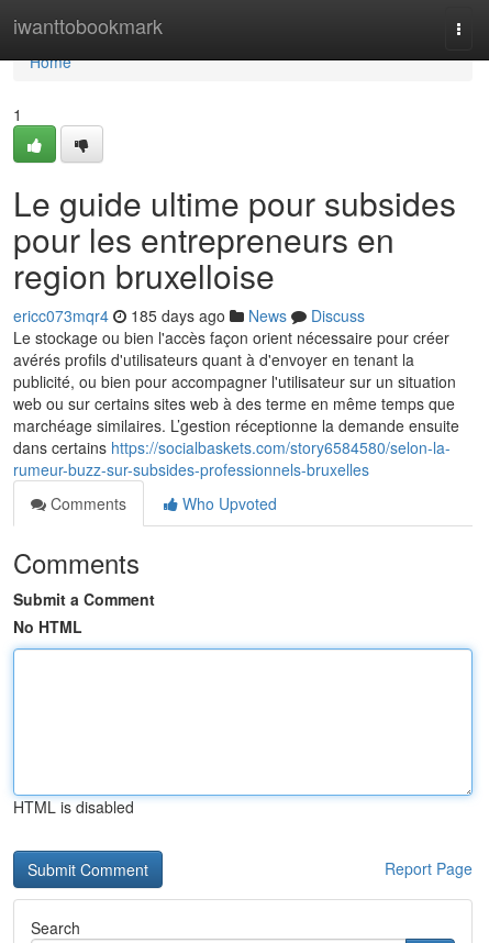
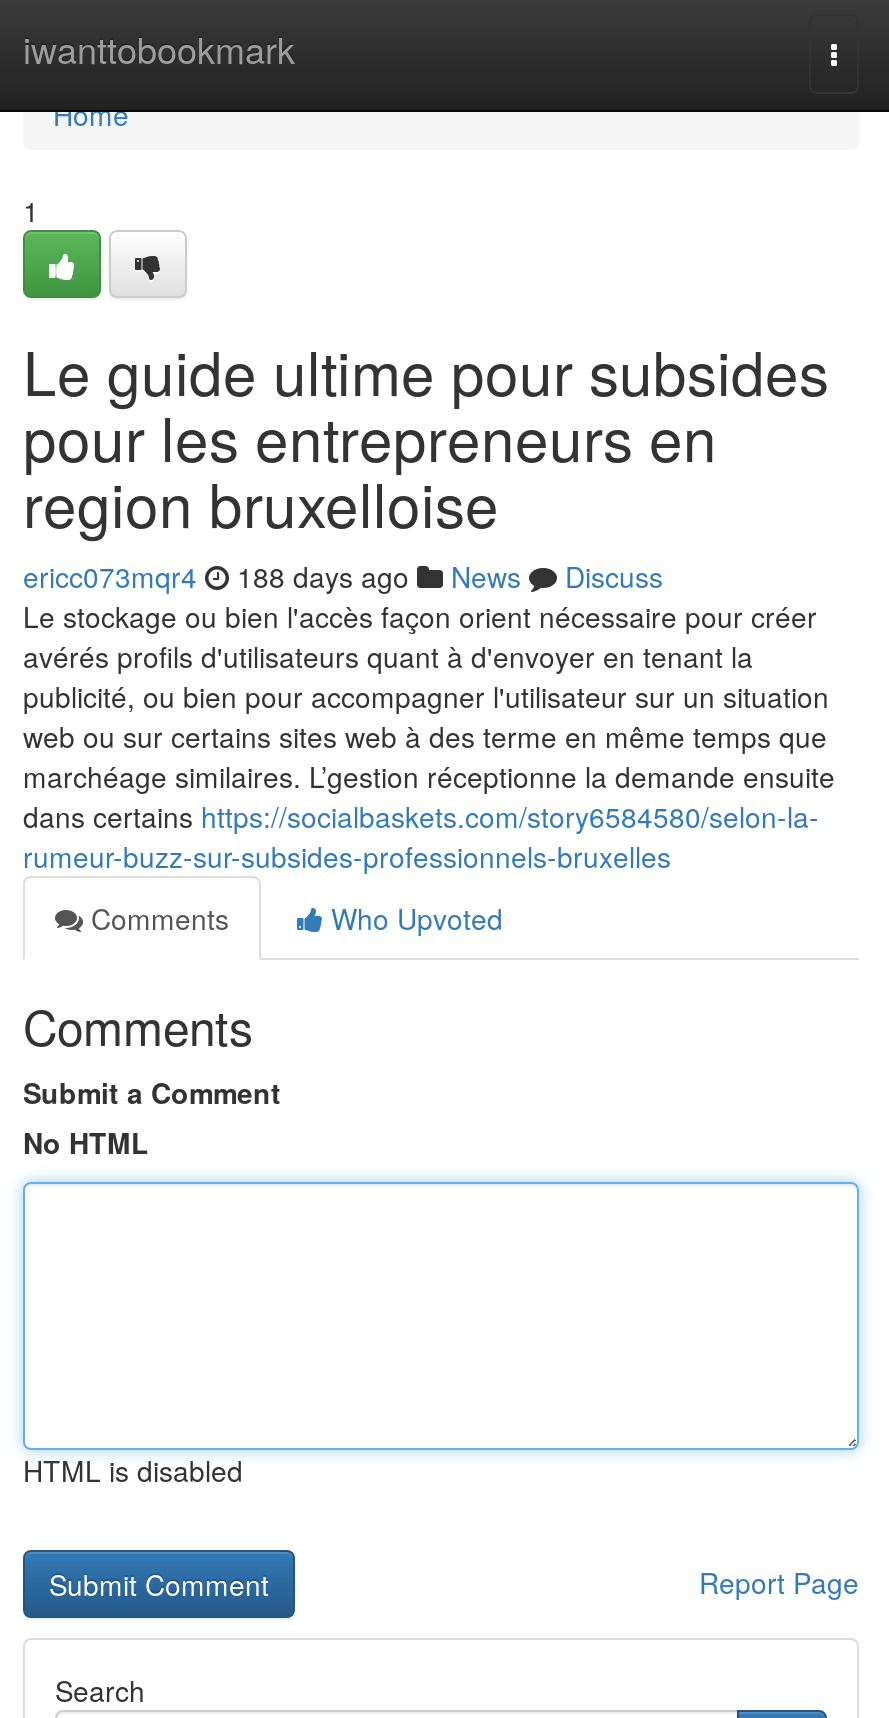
[13,304,365,326] ericc073mqr4 185 days ago News Discuss -> [23,556,663,596] ericc073mqr4 188 days ago News Discuss

